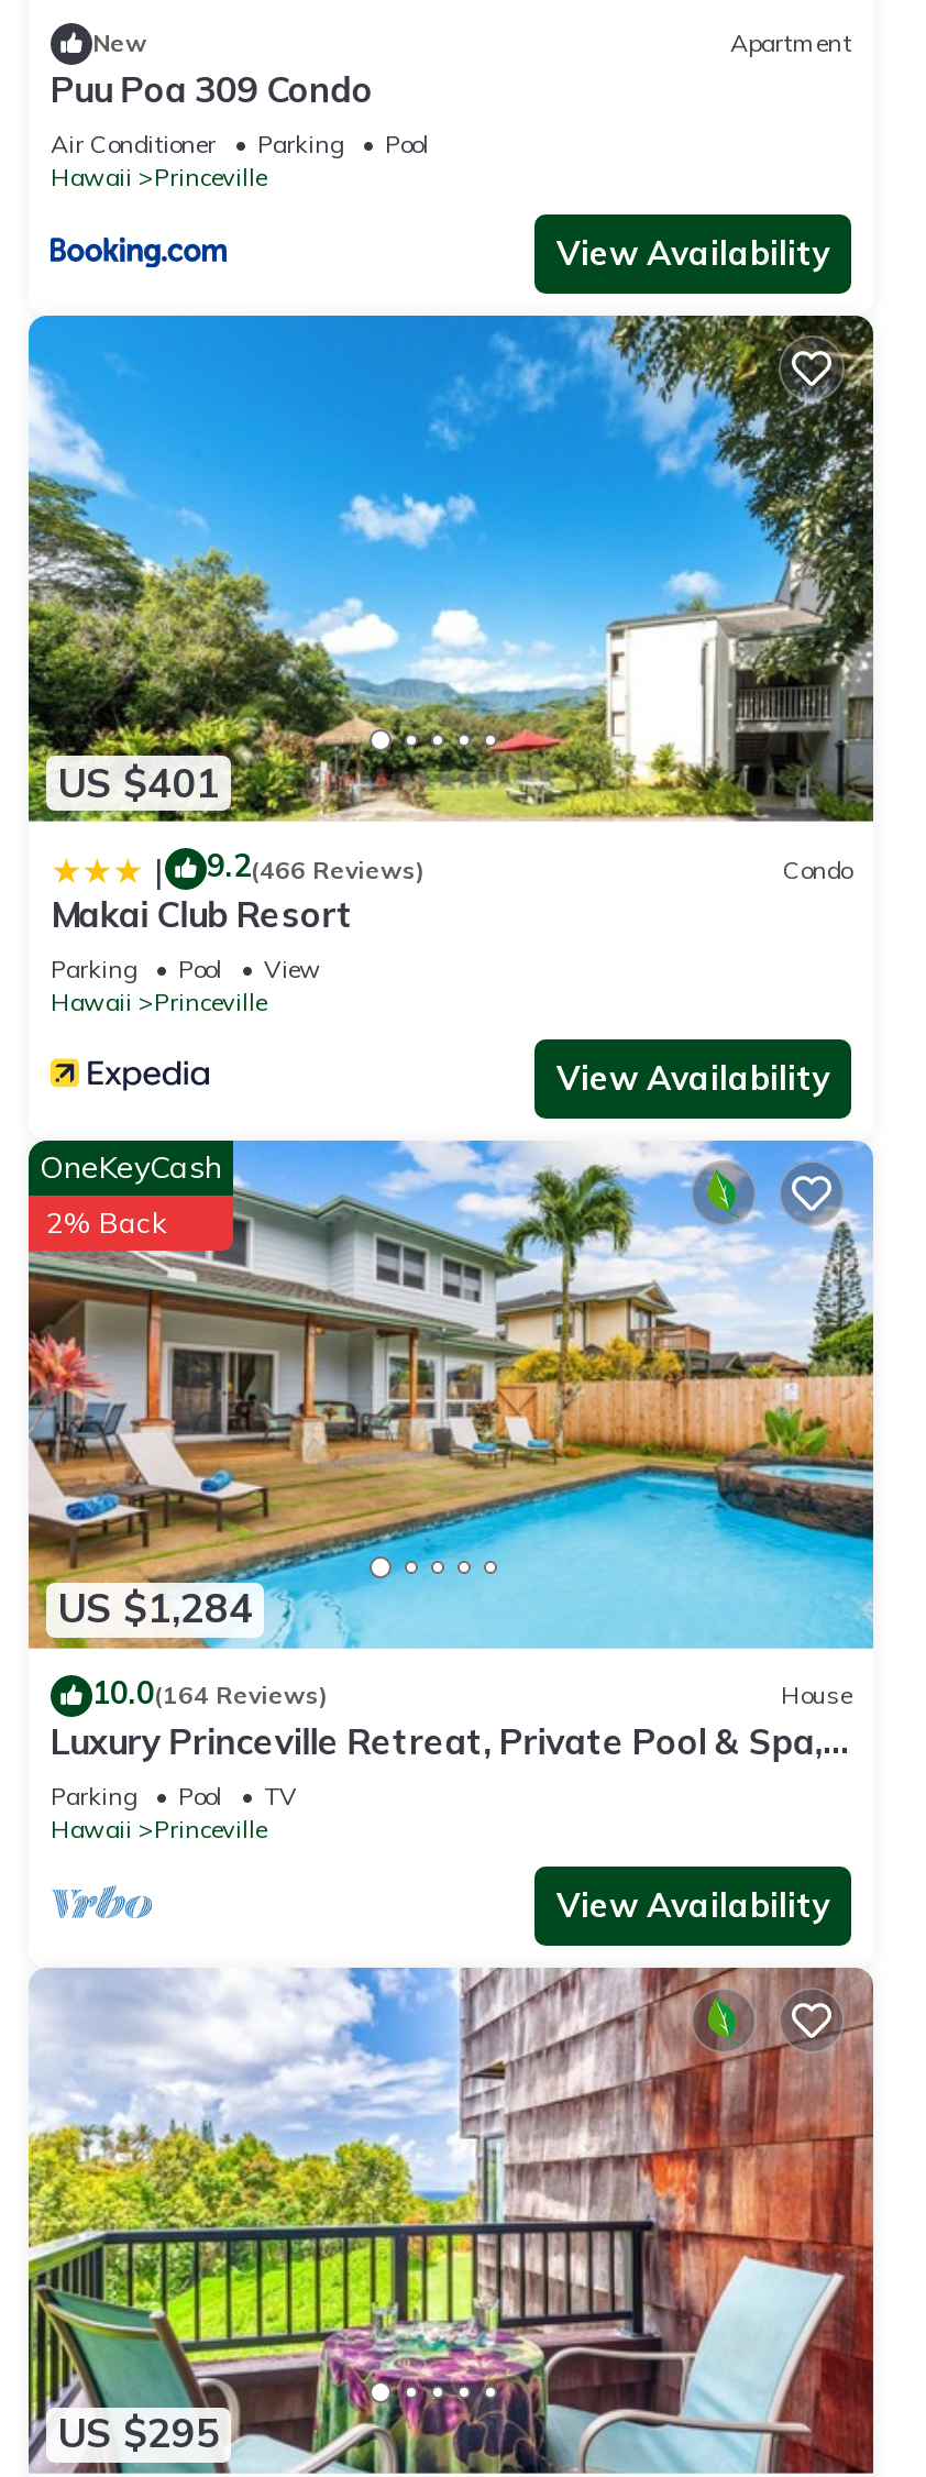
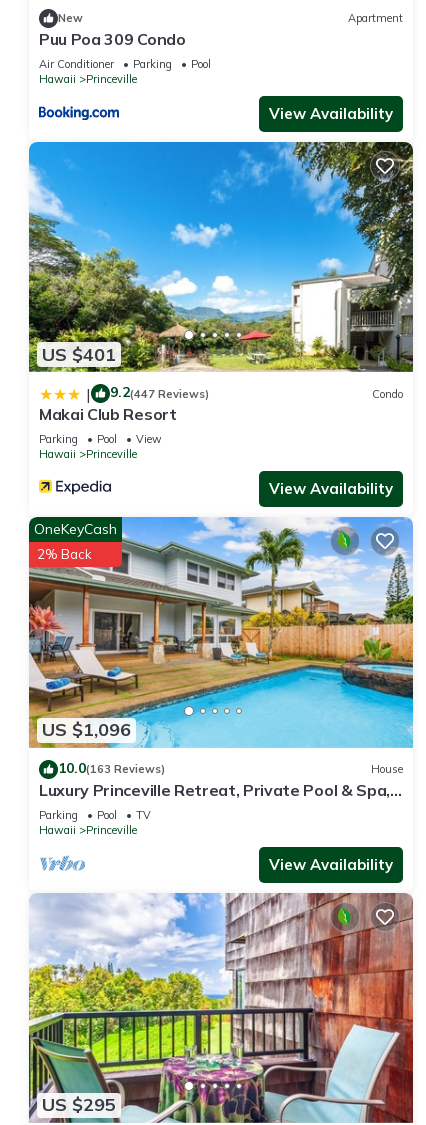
[207,846,425,886] 9.2(466 Reviews) -> [110,383,209,401] 9.2(447 Reviews)
[57,1583,253,1634] US $1,284 -> [42,718,131,741] US $1,096
[92,1672,328,1712] 10.0(164 Reviews) -> [58,759,165,777] 10.0(163 Reviews)

